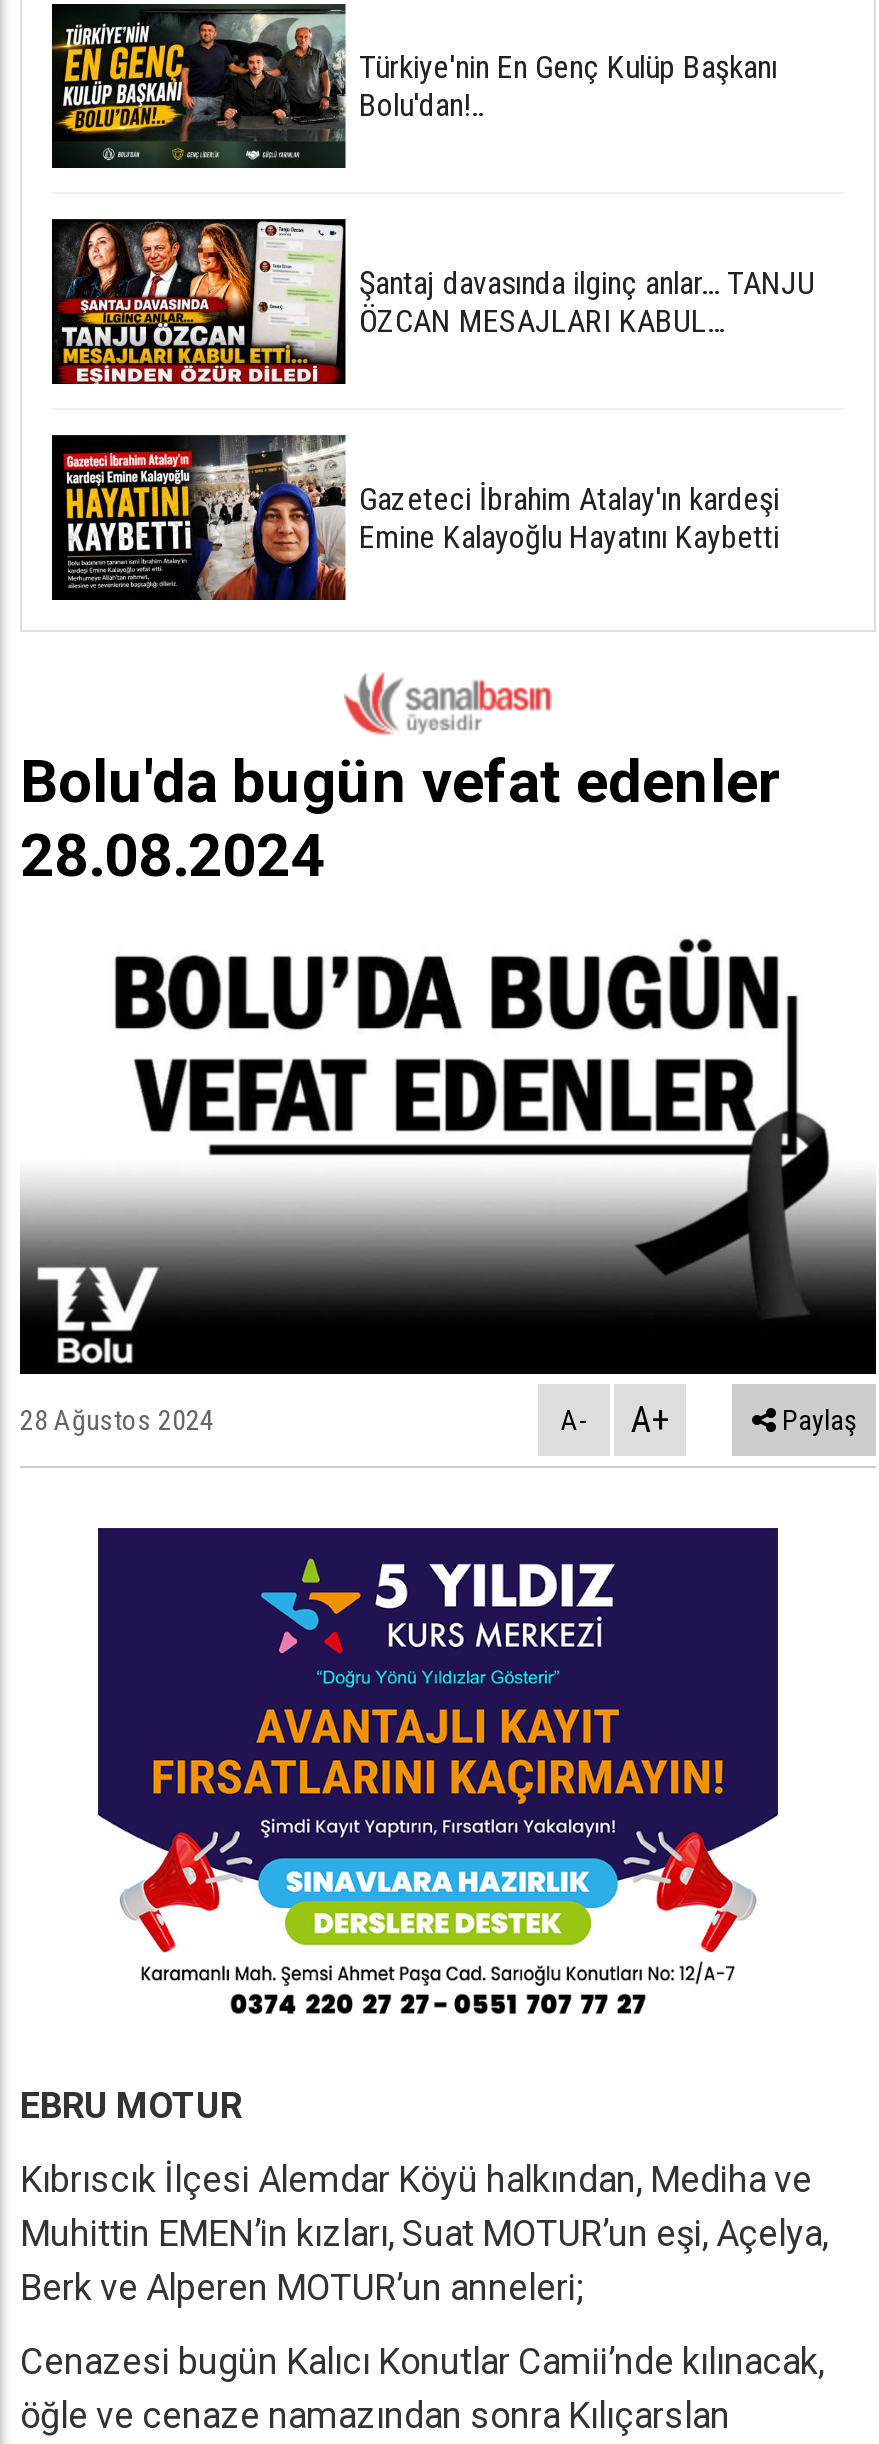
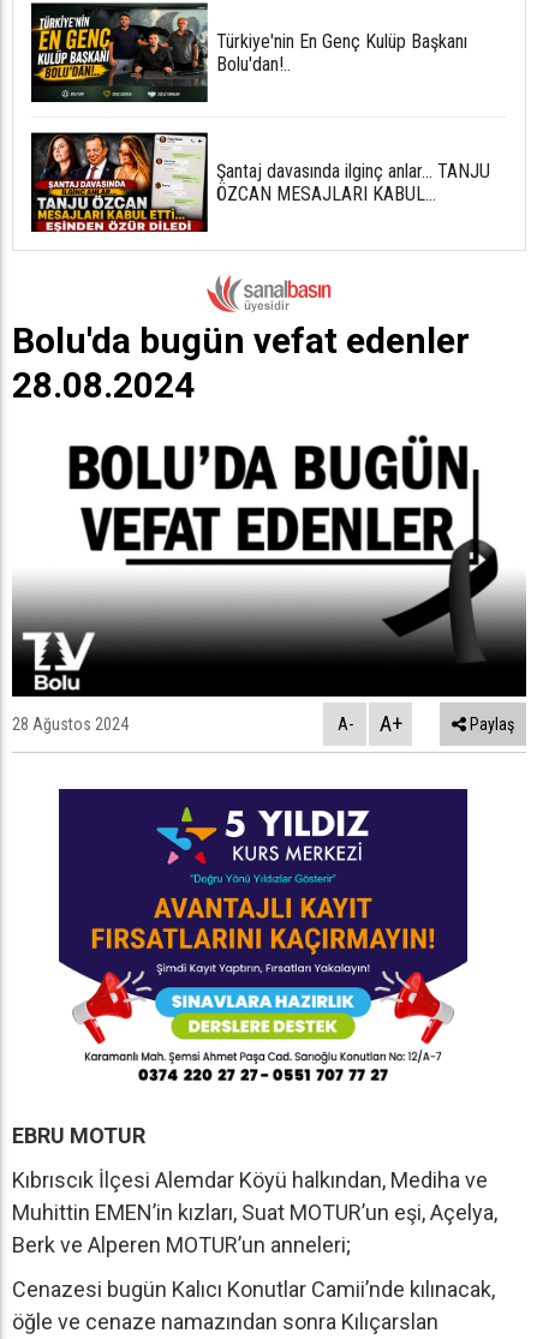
[56,434,779,602] [image] | Gazeteci İbrahim Atalay'ın kardeşi | Emine Kalayoğlu Hayatını Kaybetti -> none

